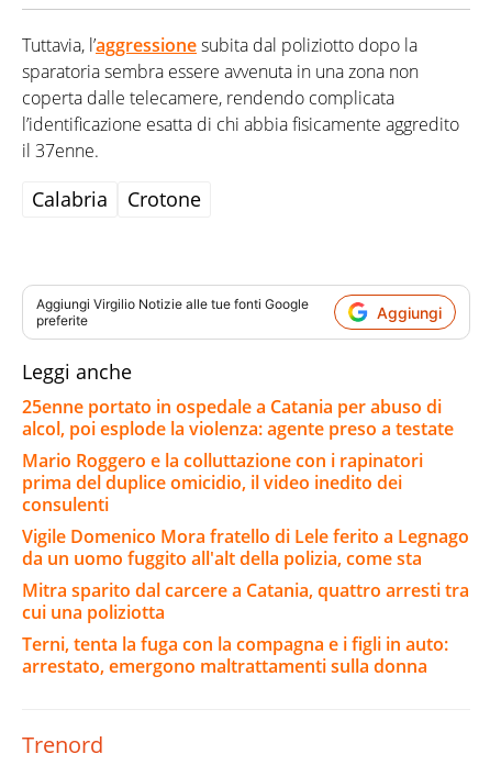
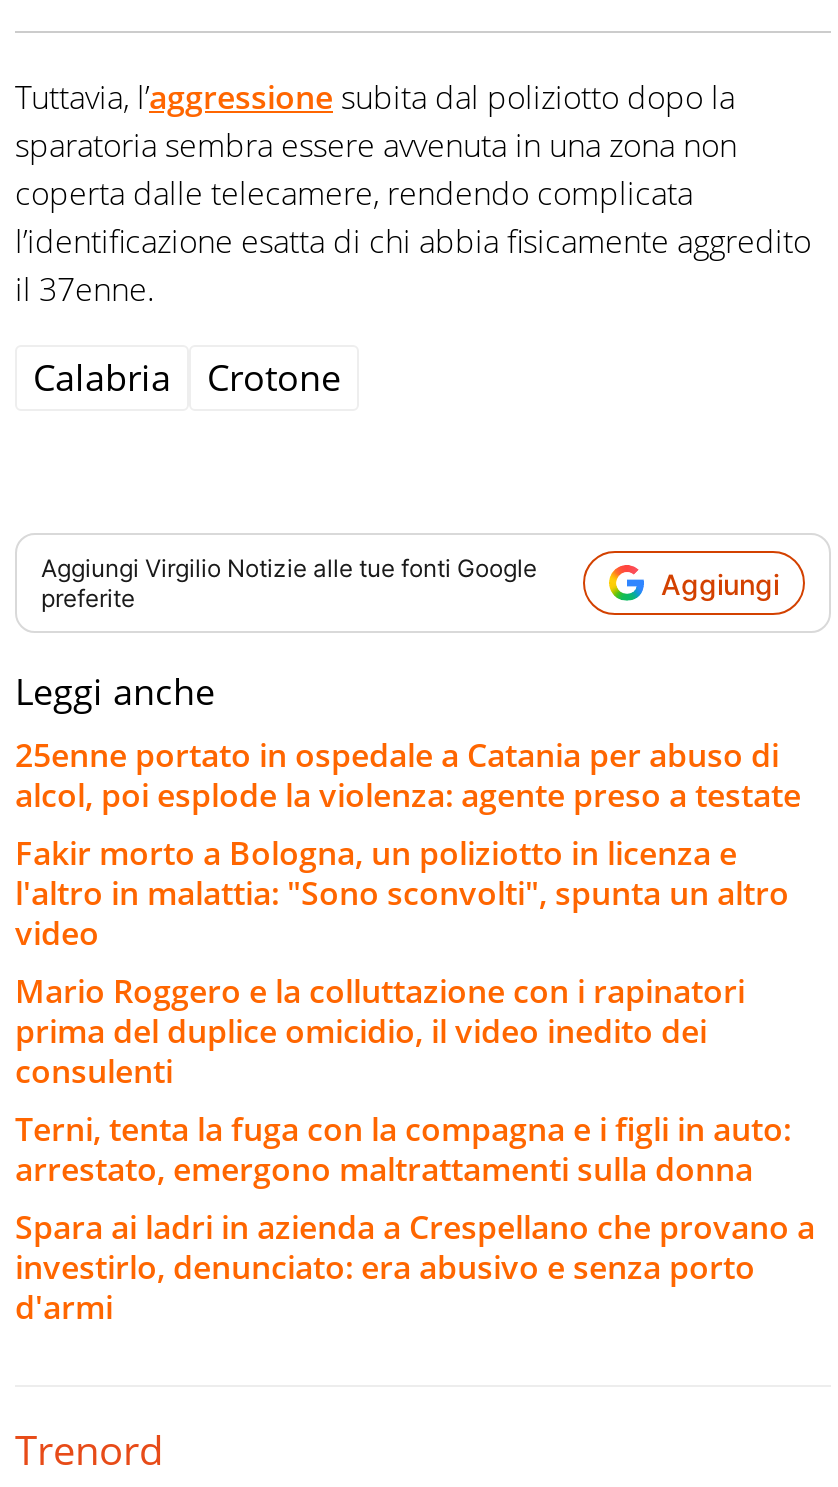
none -> [15,831,789,955] Fakir morto a Bologna, un poliziotto in licenza e | l'altro in malattia: "Sono sconvolti", spunta un altro | video
moved [22,449,423,517] -> [15,969,745,1093]: Mario Roggero e la colluttazione con i rapinatori | prima del duplice omicidio, il video inedito dei | consulenti
[22,524,469,624] Vigile Domenico Mora fratello di Lele ferito a Legnago | da un uomo fuggito all'alt della polizia, come sta | Mitra sparito dal carcere a Catania, quattro arresti tra | cui una poliziotta -> none
moved [22,632,448,678] -> [15,1107,791,1191]: Terni, tenta la fuga con la compagna e i figli in auto: | arrestato, emergono maltrattamenti sulla donna
none -> [15,1205,815,1329] Spara ai ladri in azienda a Crespellano che provano a | investirlo, denunciato: era abusivo e senza porto | d'armi

